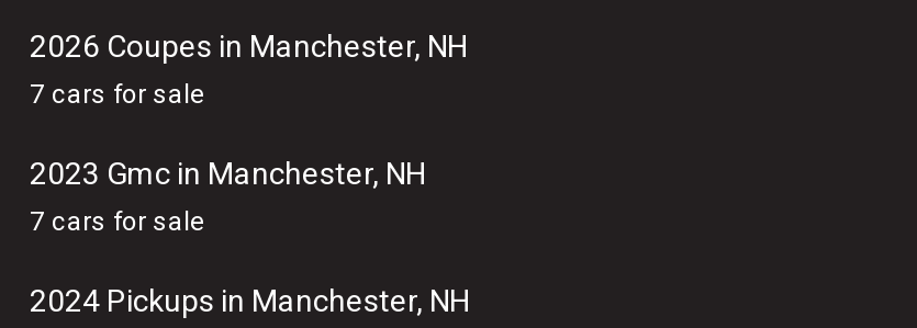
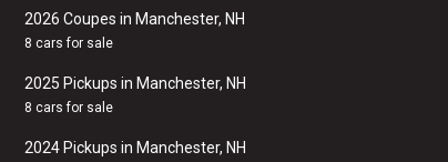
[30,79,205,110] 7 cars for sale -> [24,36,113,51] 8 cars for sale
[30,156,425,191] 2023 Gmc in Manchester, NH -> [24,74,246,92] 2025 Pickups in Manchester, NH
[30,206,205,237] 7 cars for sale -> [24,100,113,115] 8 cars for sale

